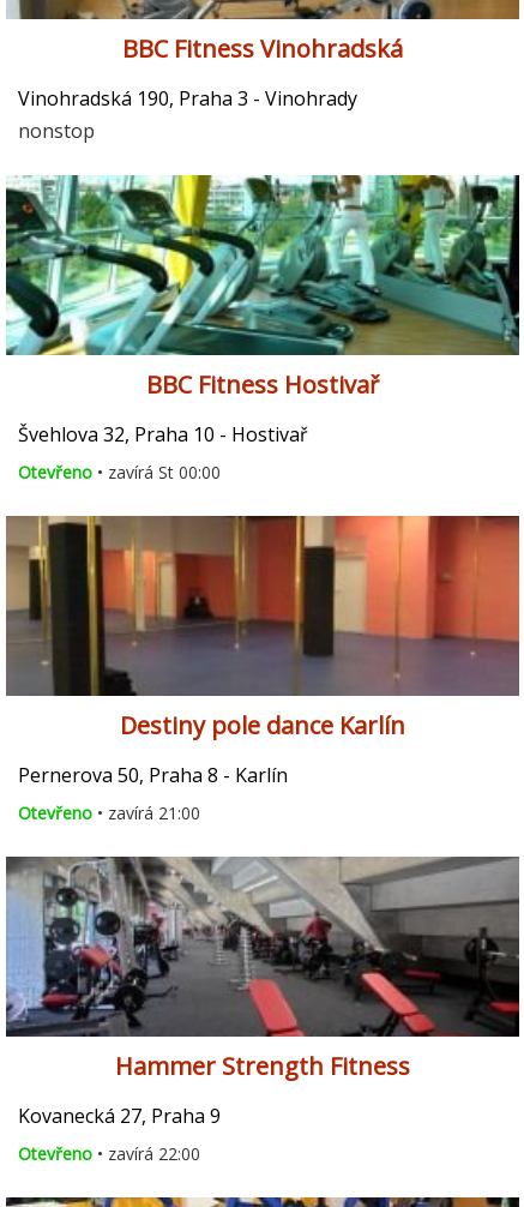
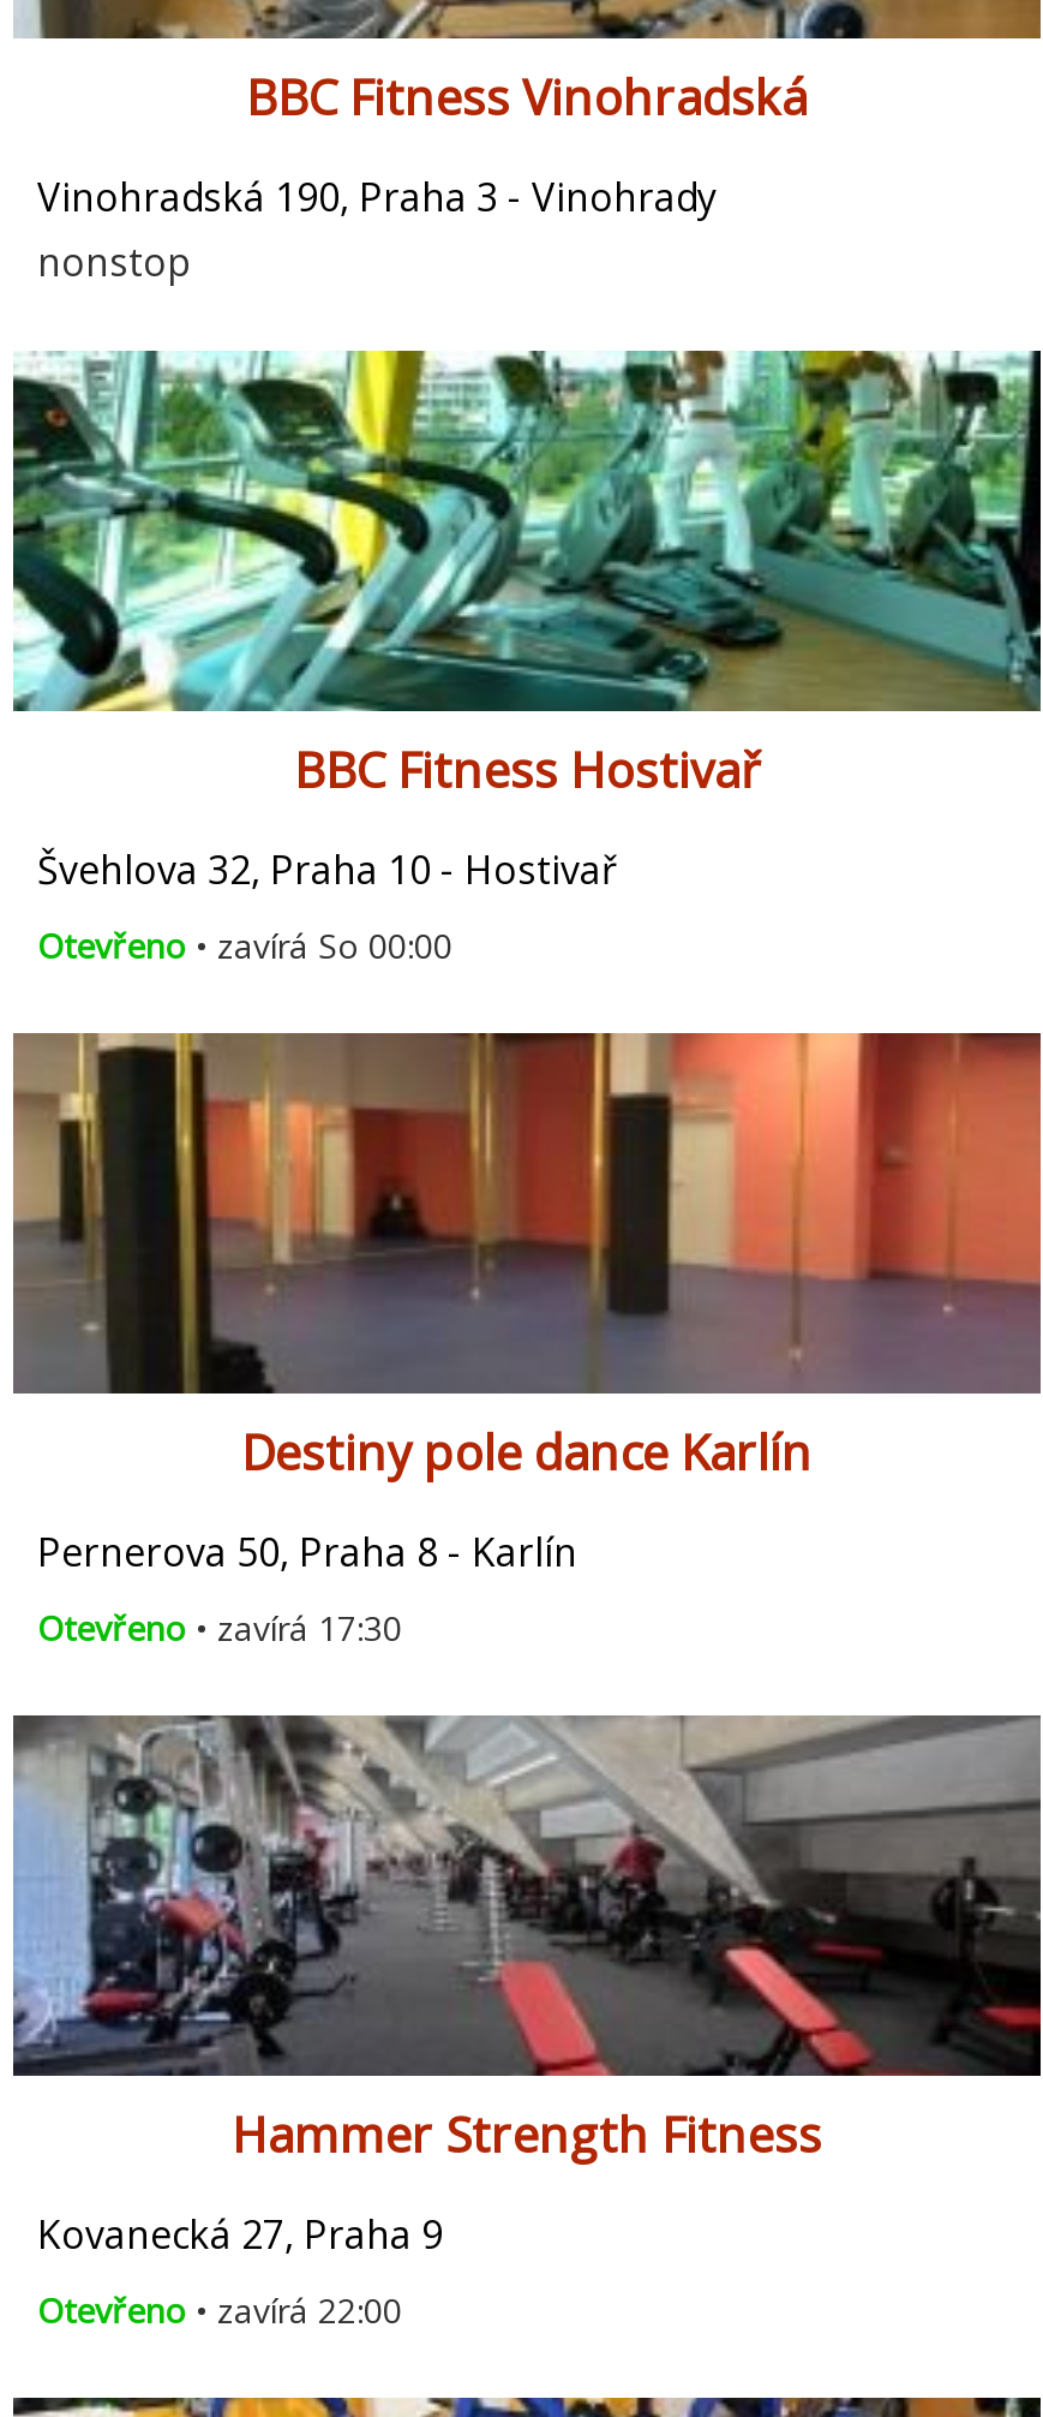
[18,461,221,484] Otevřeno • zavírá St 00:00 -> [37,923,452,969] Otevřeno • zavírá So 00:00
[18,802,200,825] Otevřeno • zavírá 21:00 -> [37,1605,402,1651] Otevřeno • zavírá 17:30

